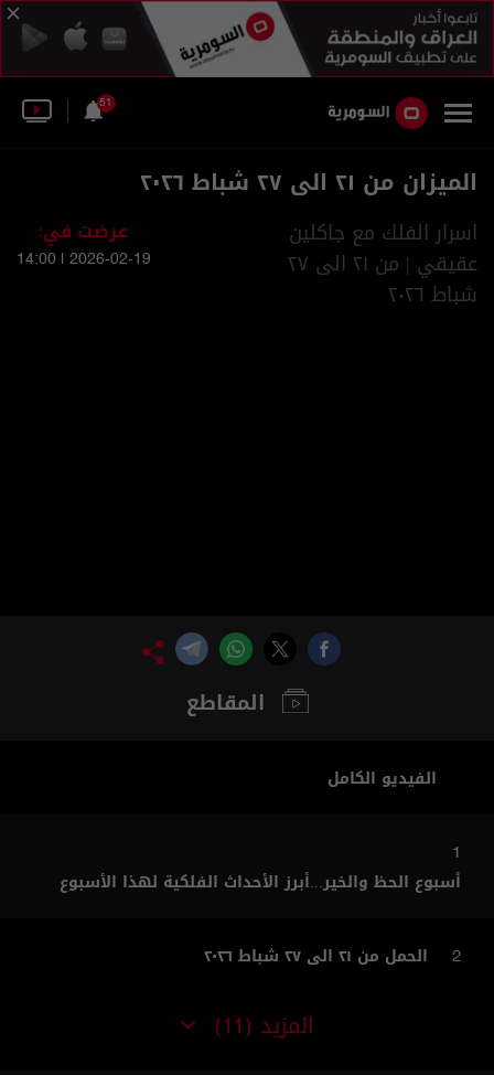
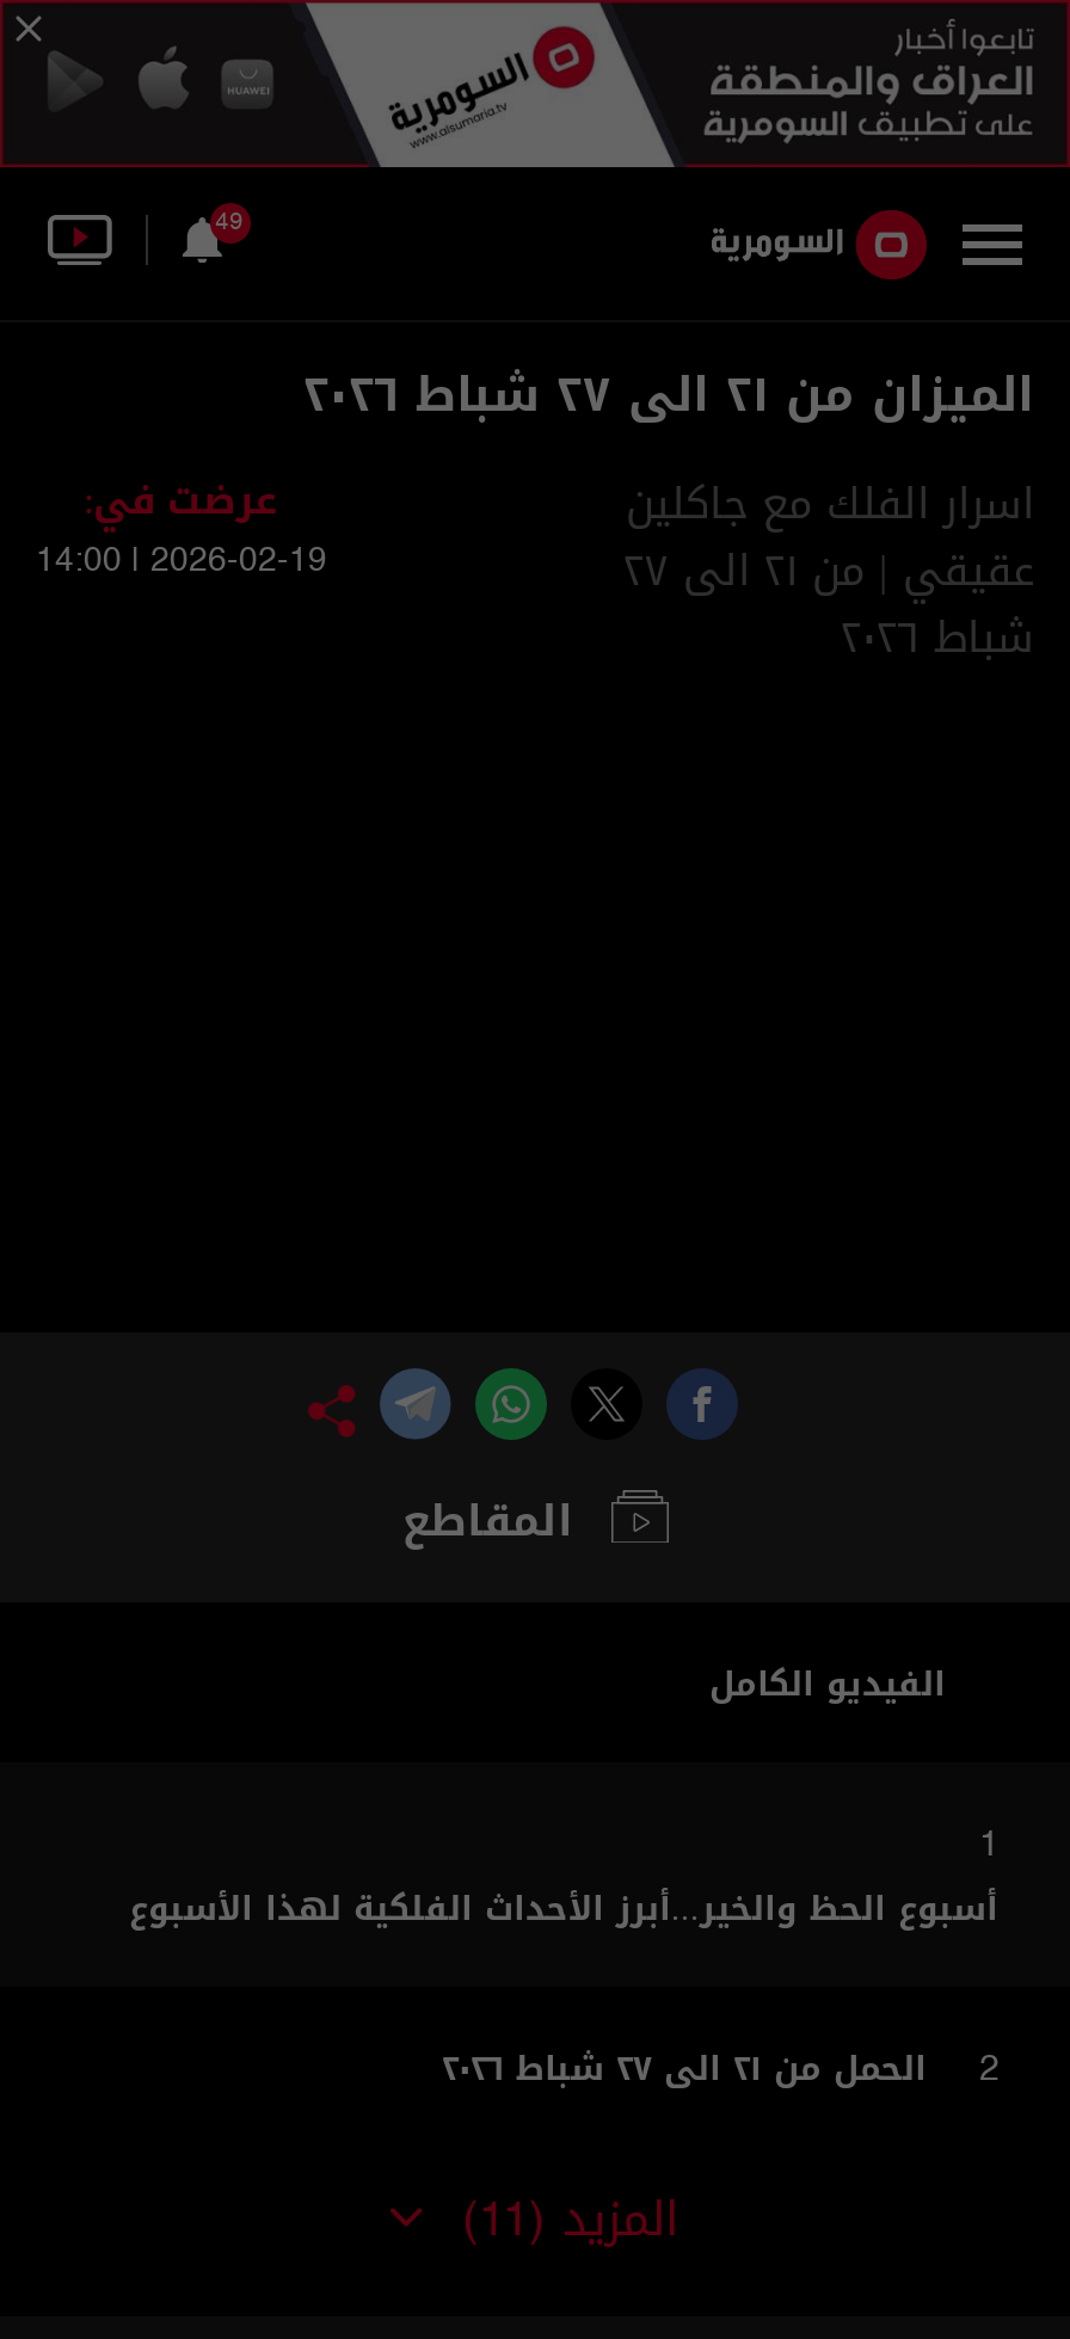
[99,97,113,108] 51 -> [215,210,244,234] 49

